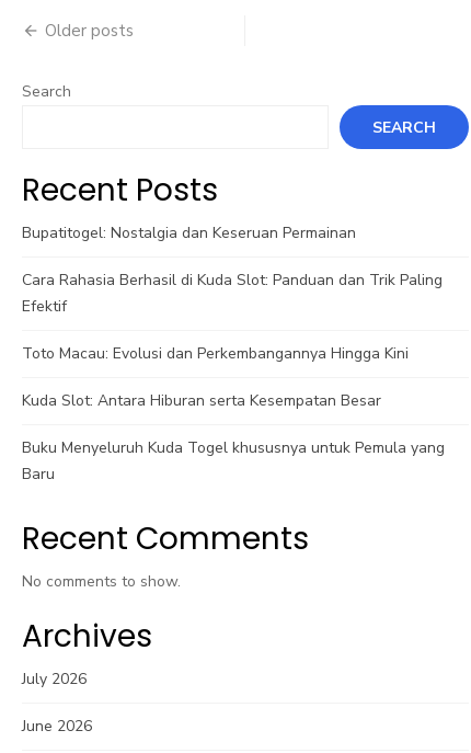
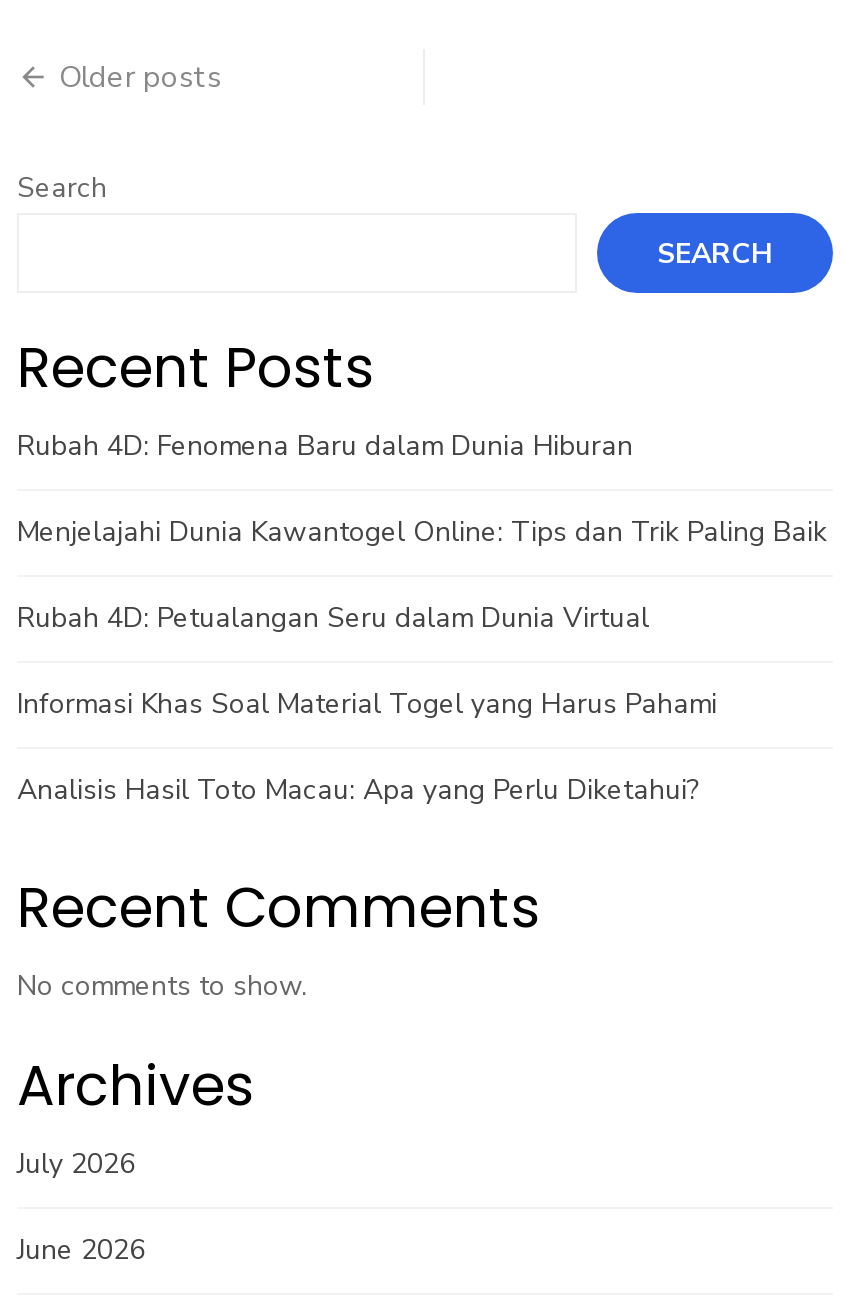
[22,223,356,243] Bupatitogel: Nostalgia dan Keseruan Permainan -> [17,427,633,465] Rubah 4D: Fenomena Baru dalam Dunia Hiburan
[22,270,443,317] Cara Rahasia Berhasil di Kuda Slot: Panduan dan Trik Paling | Efektif -> [17,513,827,551] Menjelajahi Dunia Kawantogel Online: Tips dan Trik Paling Baik
[22,343,409,364] Toto Macau: Evolusi dan Perkembangannya Hingga Kini -> [17,599,649,637] Rubah 4D: Petualangan Seru dalam Dunia Virtual
[22,390,381,411] Kuda Slot: Antara Hiburan serta Kesempatan Besar -> [17,685,717,723] Informasi Khas Soal Material Togel yang Harus Pahami
[22,437,445,484] Buku Menyeluruh Kuda Togel khususnya untuk Pemula yang | Baru -> [17,771,699,809] Analisis Hasil Toto Macau: Apa yang Perlu Diketahui?

